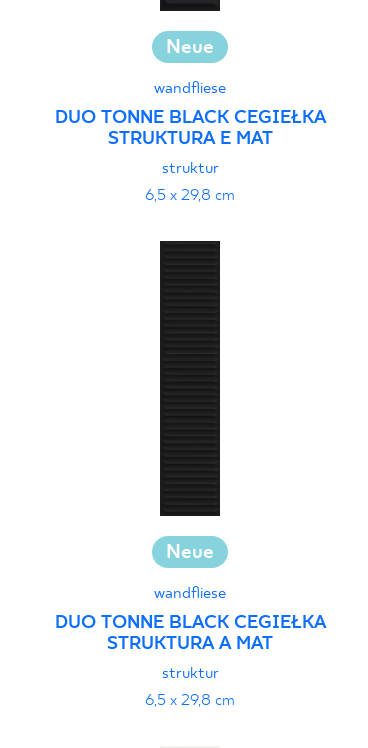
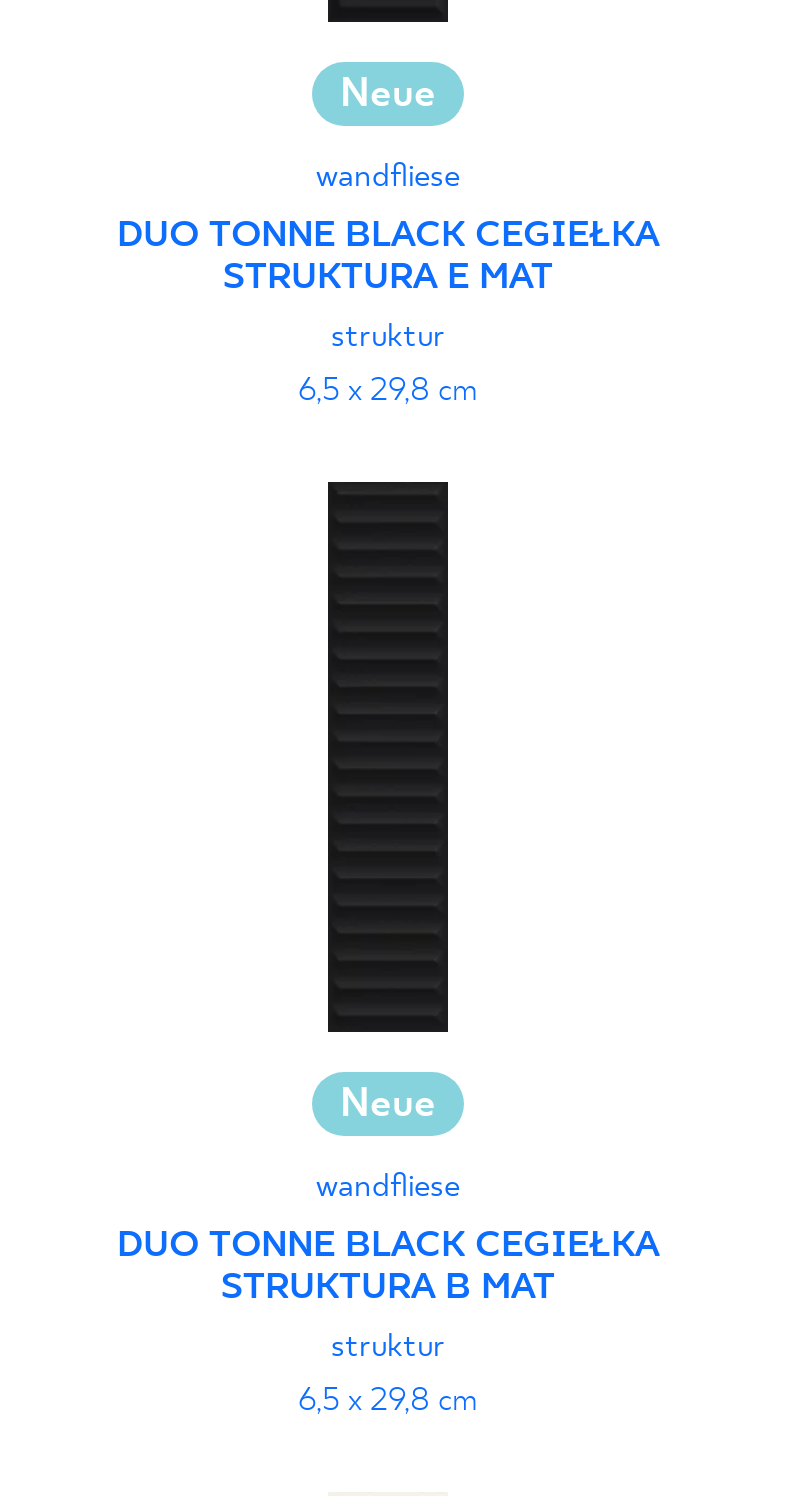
[107,634,273,655] STRUKTURA A MAT -> [221,1268,555,1310] STRUKTURA B MAT

